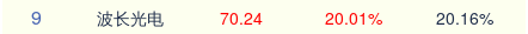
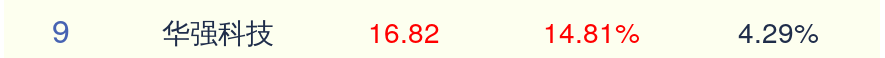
[97,6,493,29] 波长光电 | 70.24 | 20.01% | 20.16% -> [162,10,818,50] 华强科技 | 16.82 | 14.81% | 4.29%

